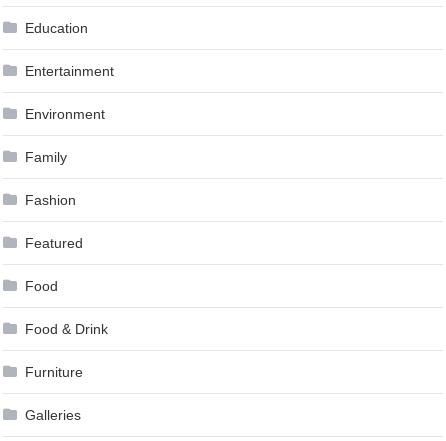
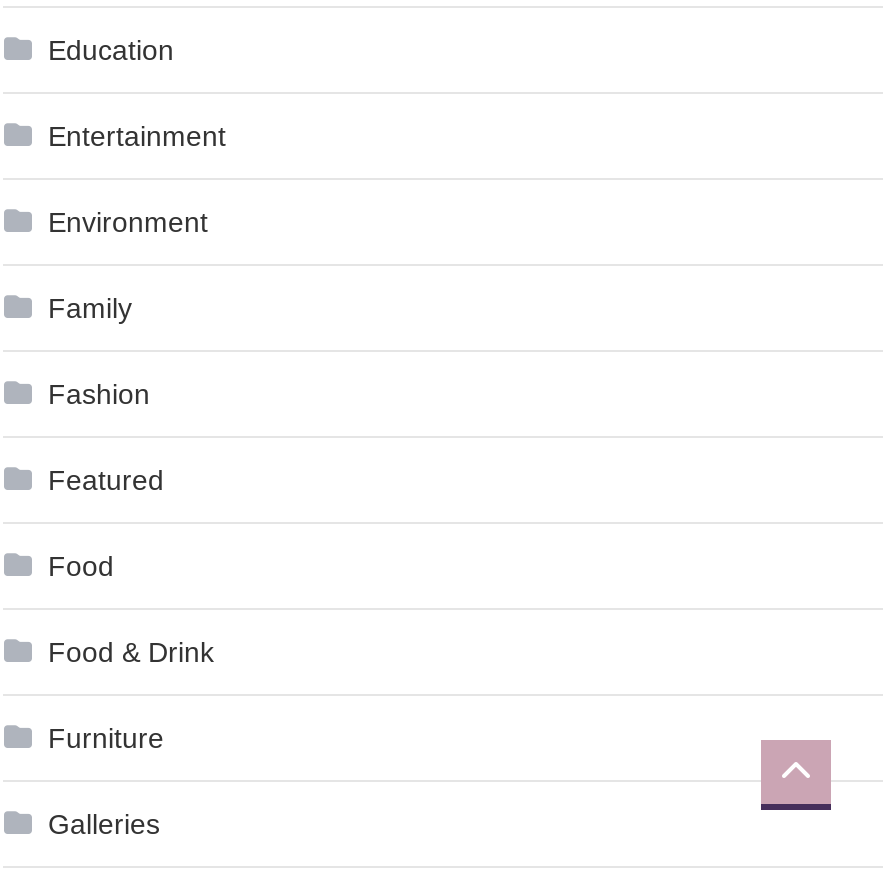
none -> [757,738,835,814] [image]

